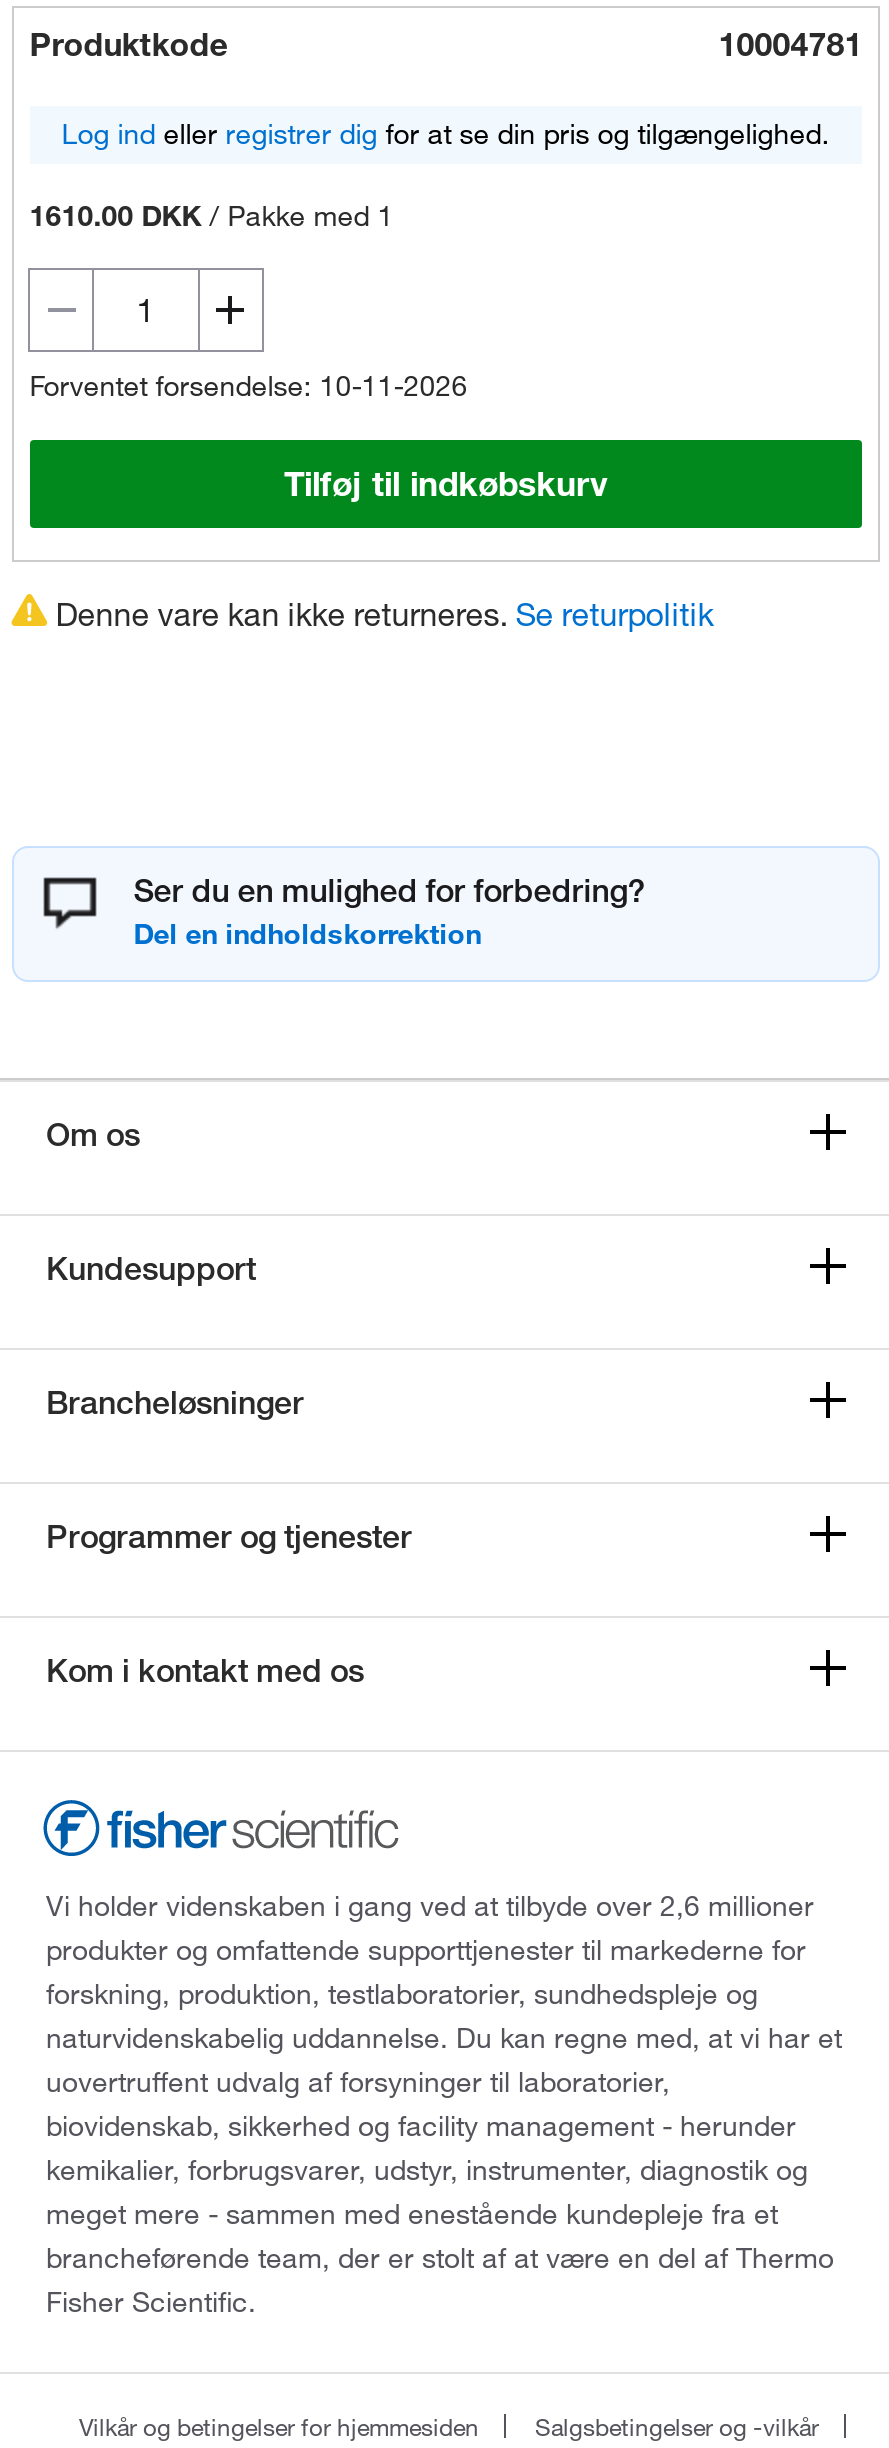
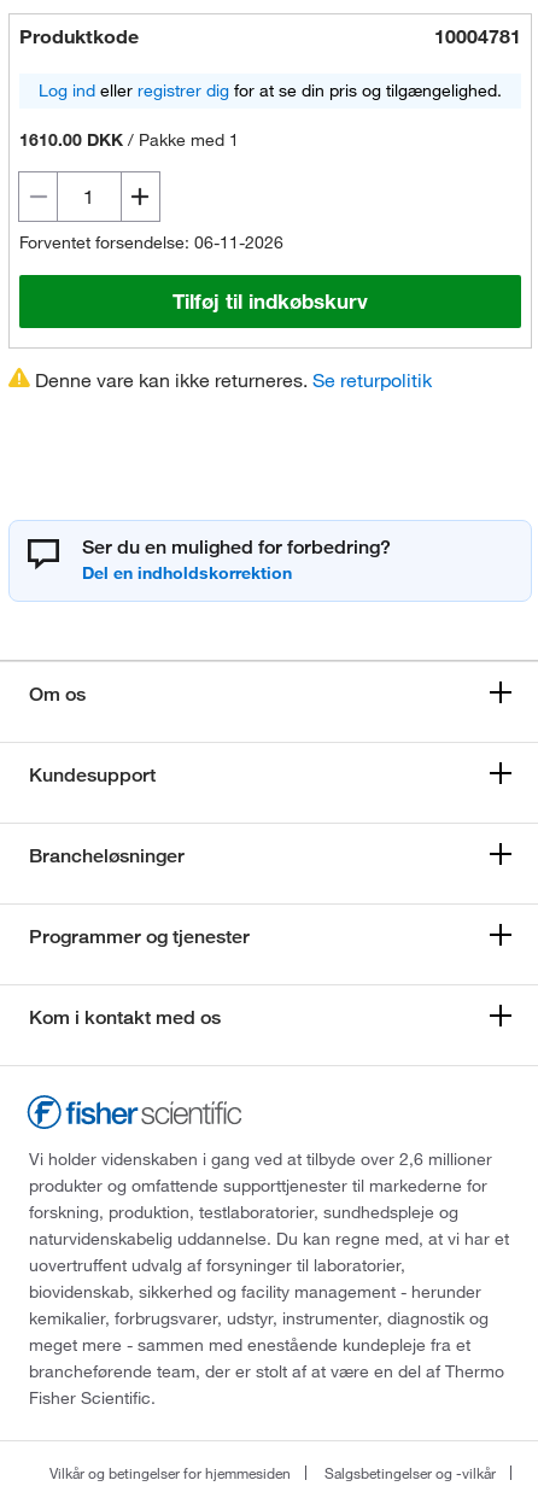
[29,368,467,404] Forventet forsendelse: 10-11-2026 -> [19,232,283,253] Forventet forsendelse: 06-11-2026

